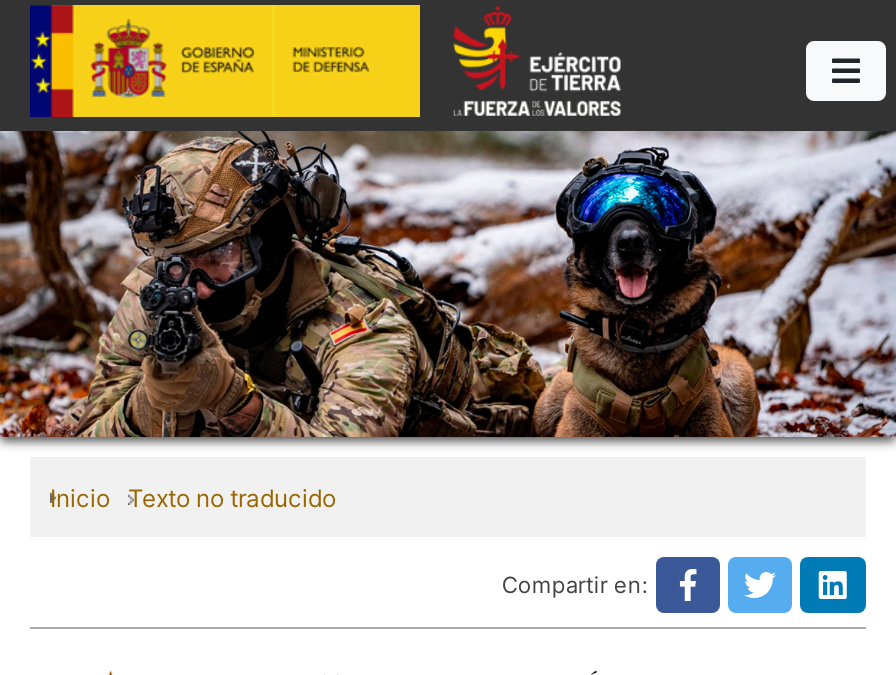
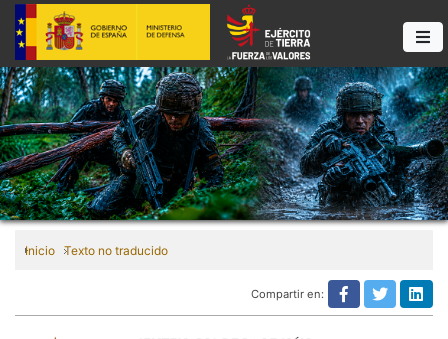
[6,129,890,439] [image] -> [3,66,445,221] [image]

